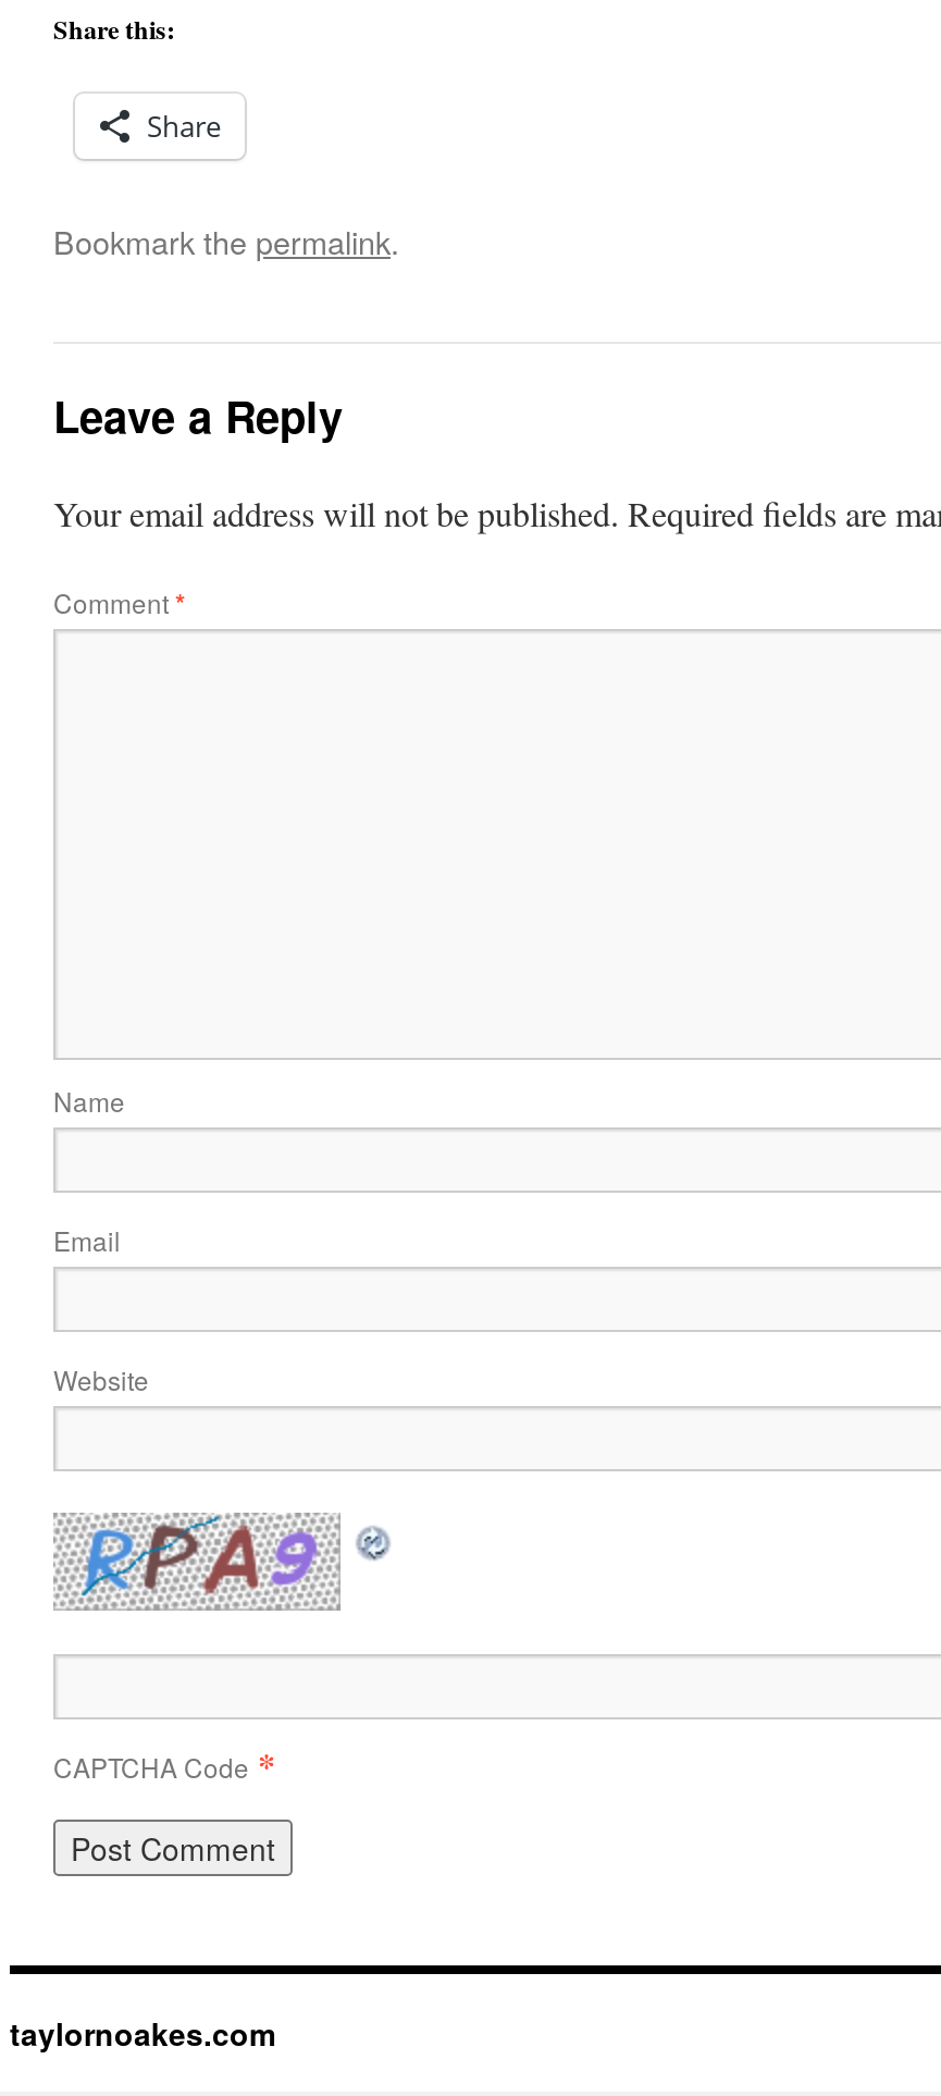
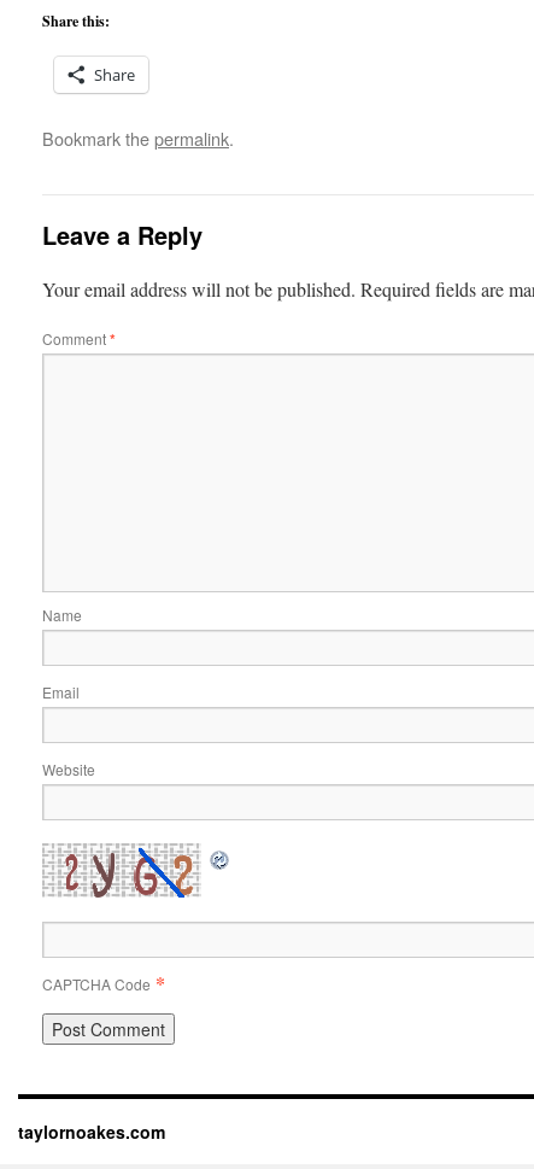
[60,1515,341,1611] [image] -> [46,846,200,899] [image]

